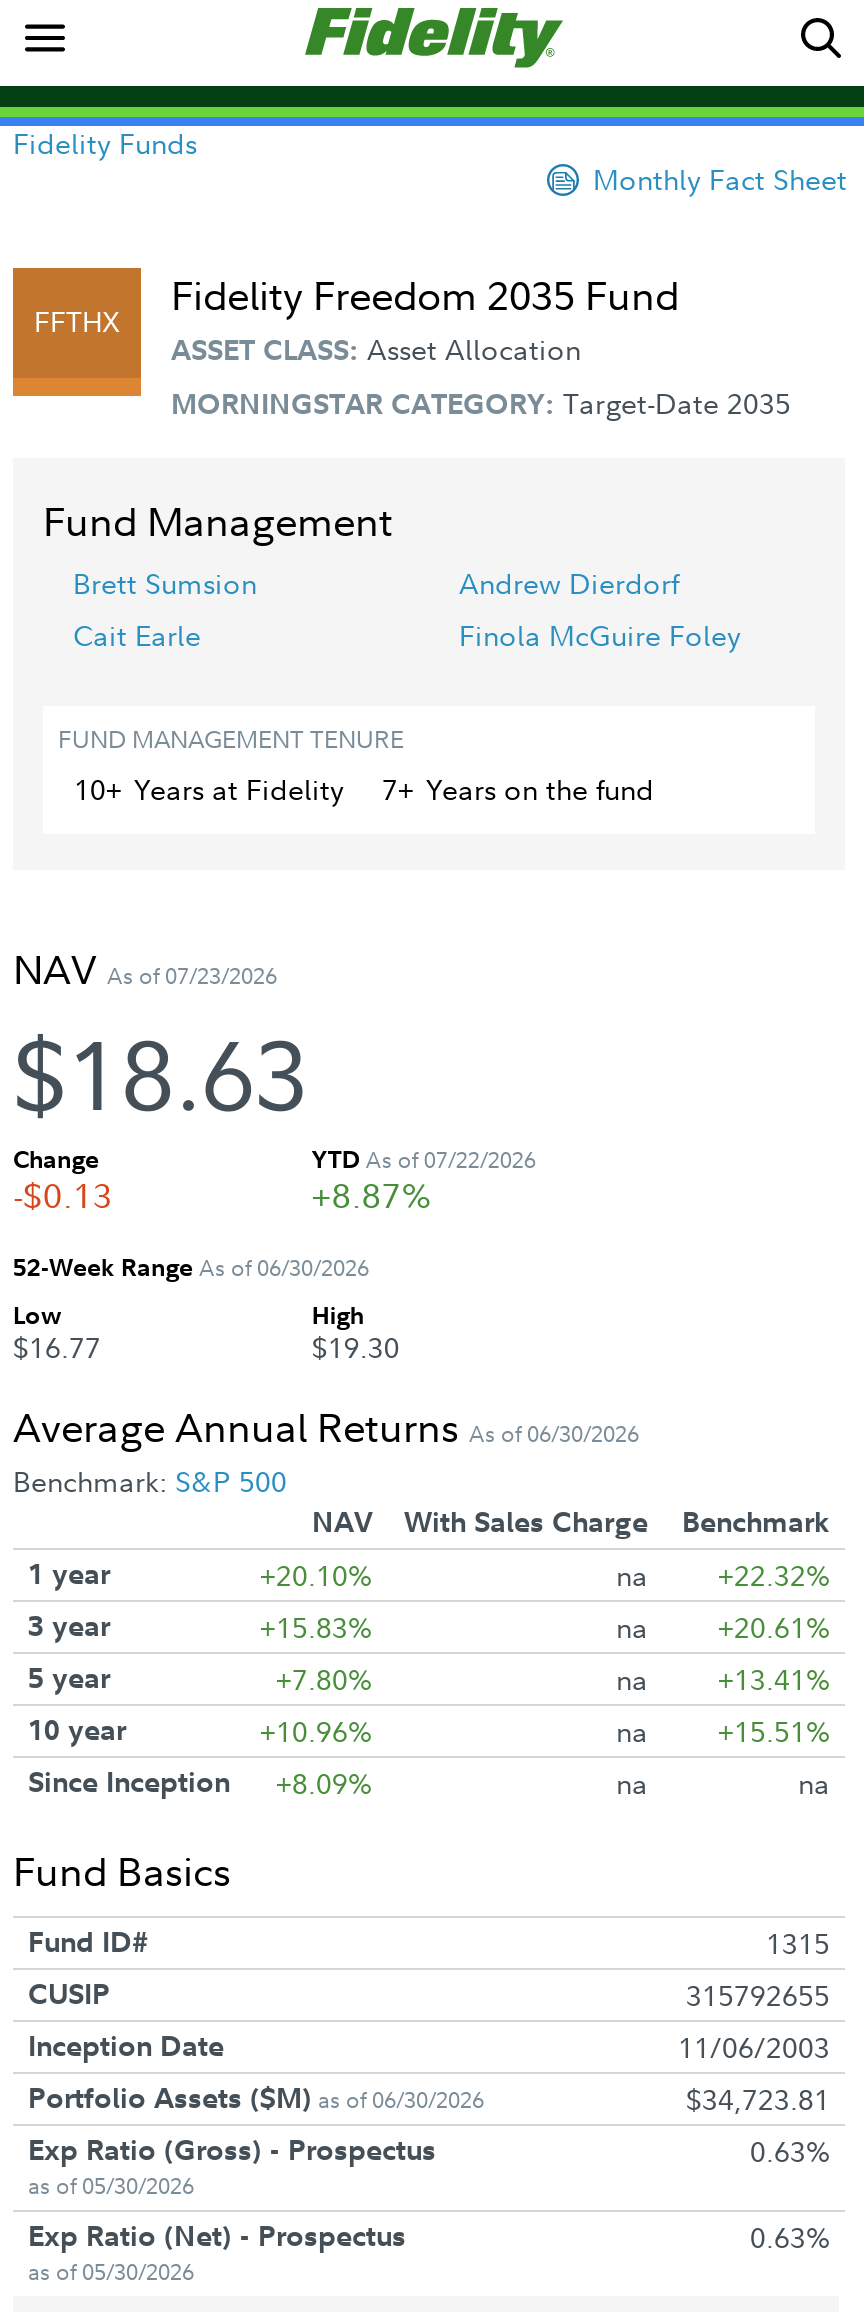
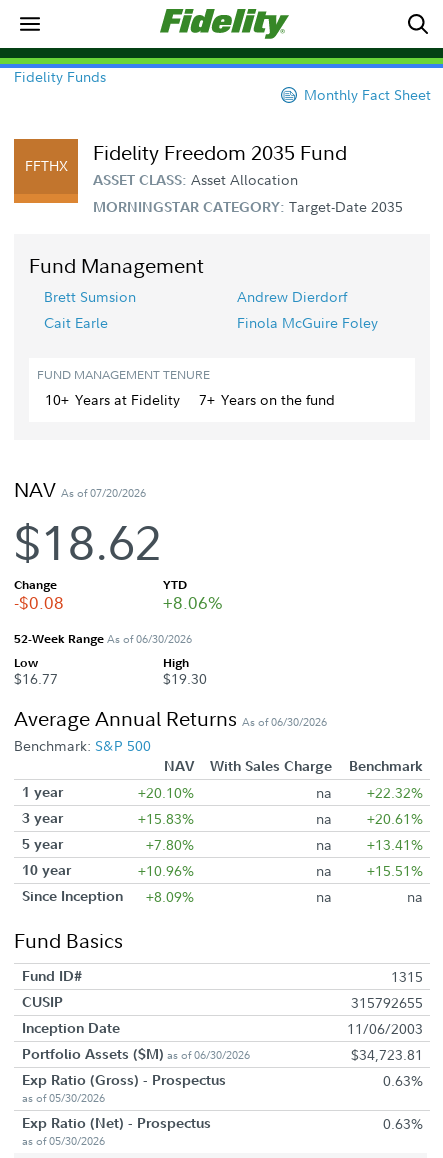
[13,941,277,995] NAV As of 07/23/2026 -> [14,475,146,502] NAV As of 07/20/2026
[13,1009,309,1137] $18.63 -> [14,509,162,573] $18.62
[312,1142,536,1218] YTD As of 07/22/2026 | +8.87% -> [163,576,223,614] YTD | +8.06%
[13,1172,113,1218] -$0.13 -> [14,591,64,614] -$0.08

